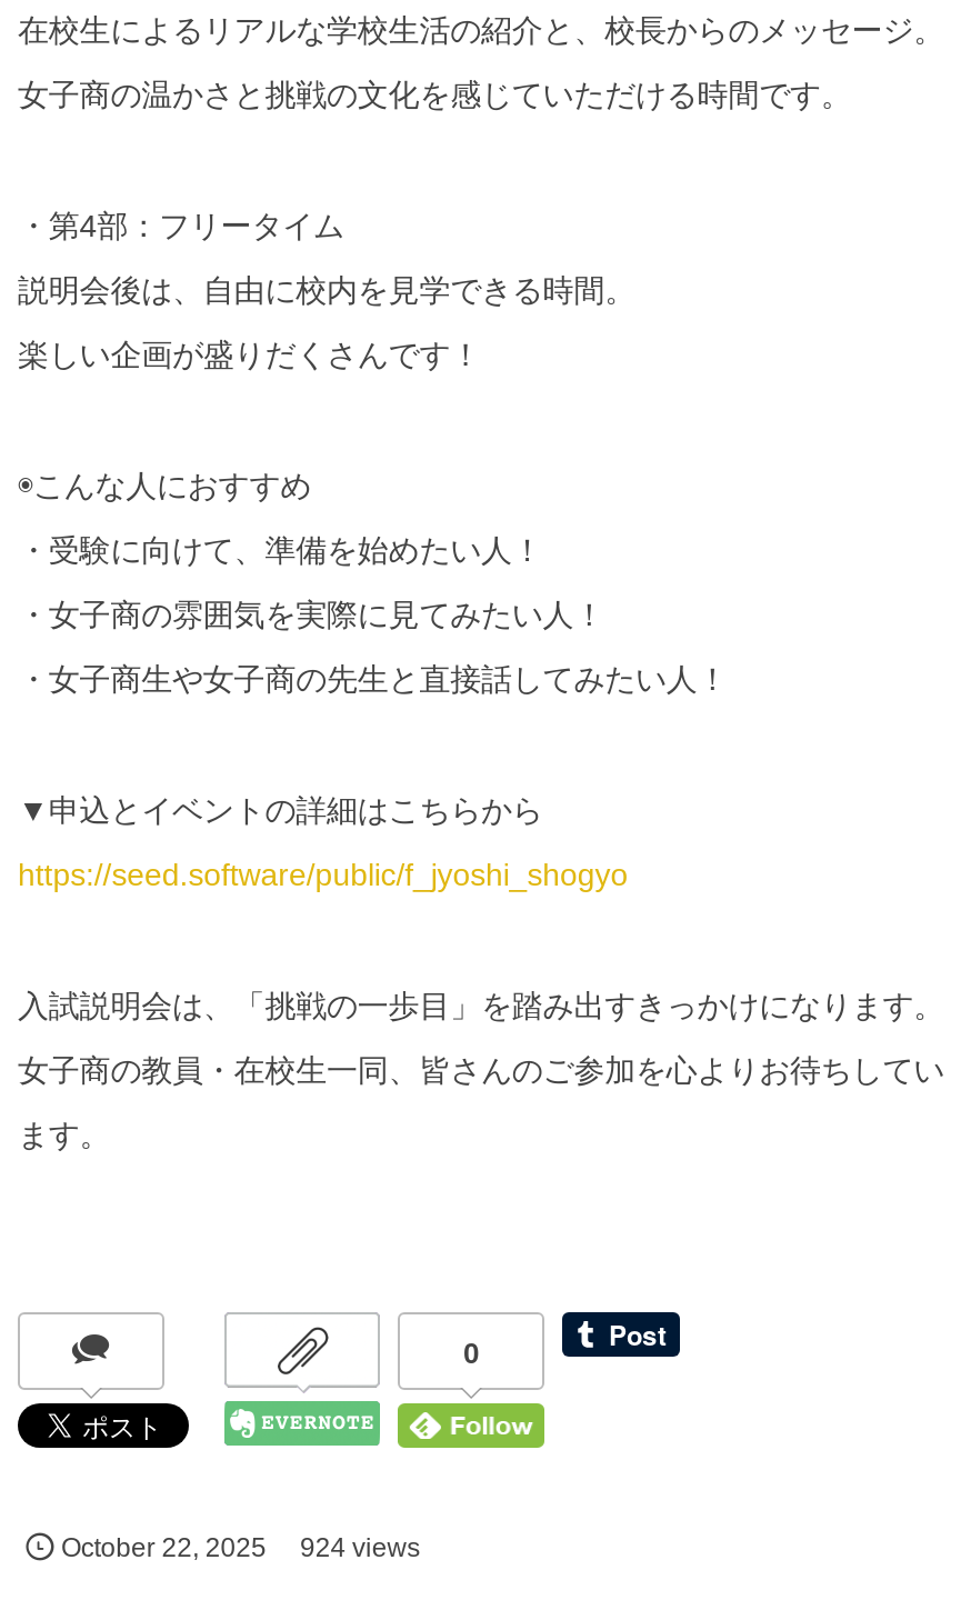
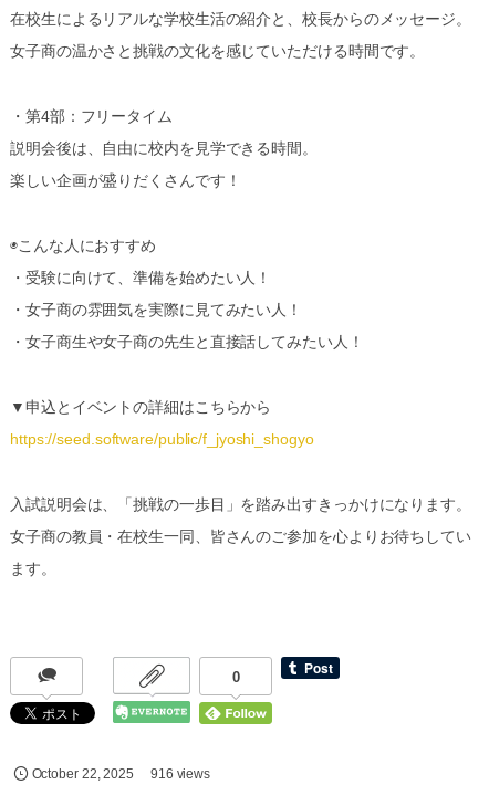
[61,1533,420,1564] October 22, 2025 924 views -> [32,766,210,782] October 22, 2025 916 views

